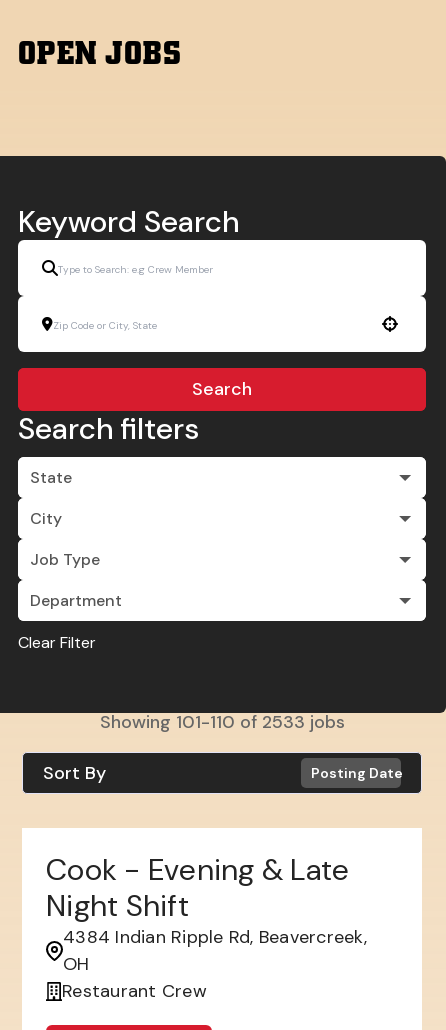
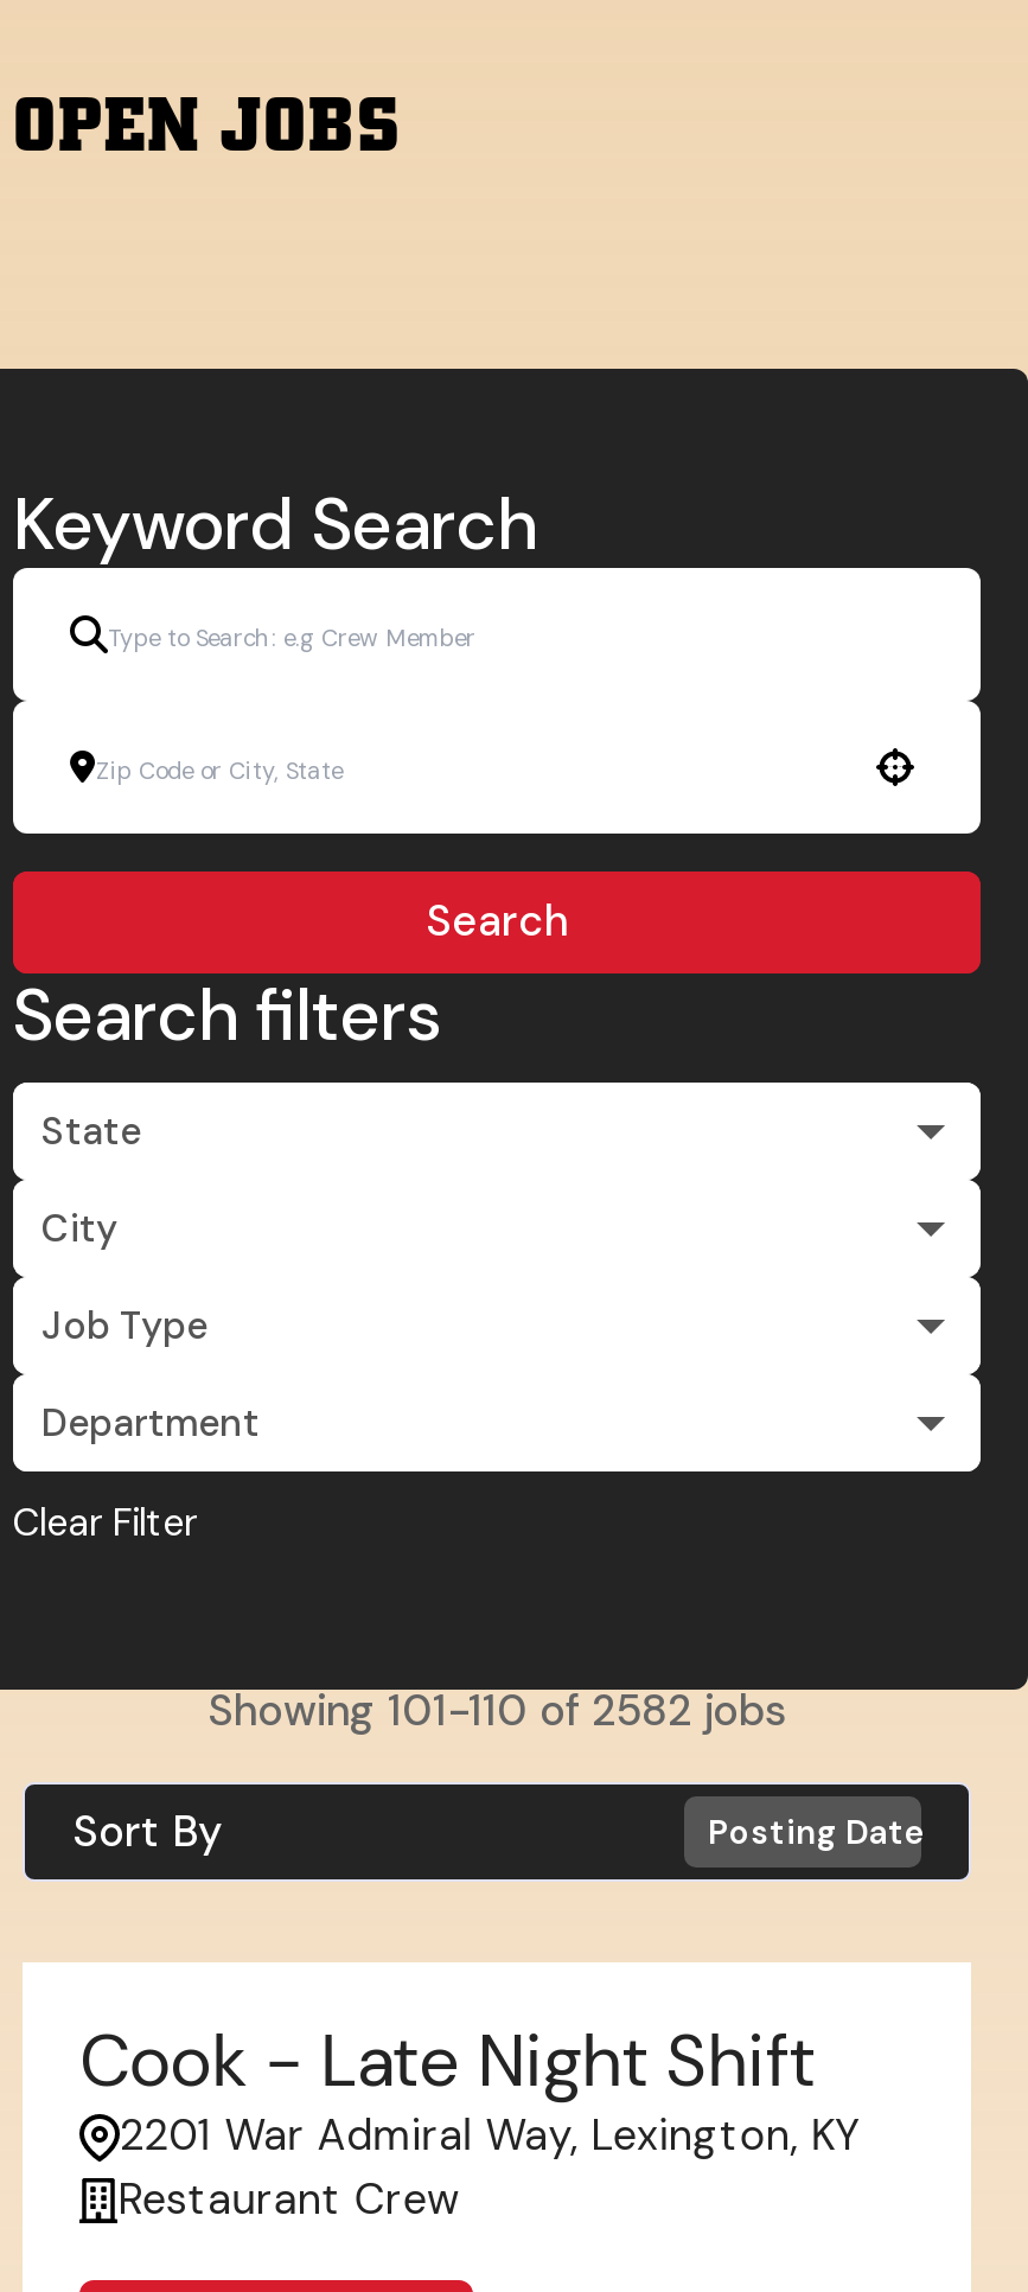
[99,710,344,734] Showing101-110of2533jobs -> [207,1683,786,1739] Showing101-110of2582jobs
[46,850,367,976] Cook - Evening & Late | Night Shift | 4384 Indian Ripple Rd, Beavercreek, | OH -> [79,2015,859,2164] Cook - Late Night Shift | 2201 War Admiral Way, Lexington, KY

